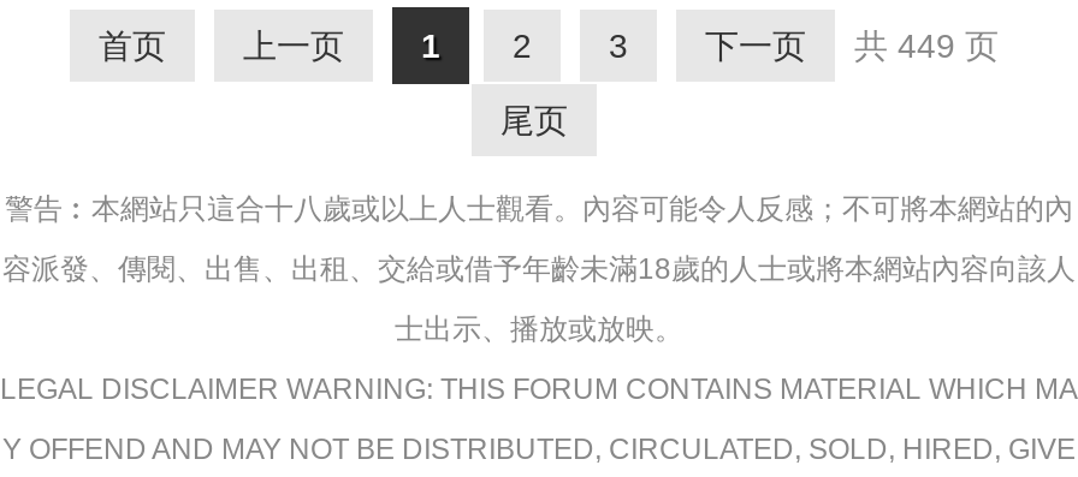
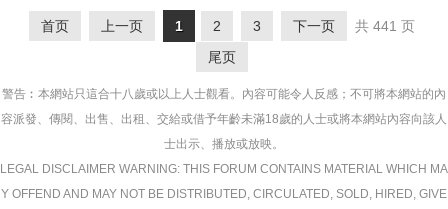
[99,26,1008,65] 首页 上一页 1 2 3 下一页 共 449 页 -> [41,18,419,34] 首页 上一页 1 2 3 下一页 共 441 页

